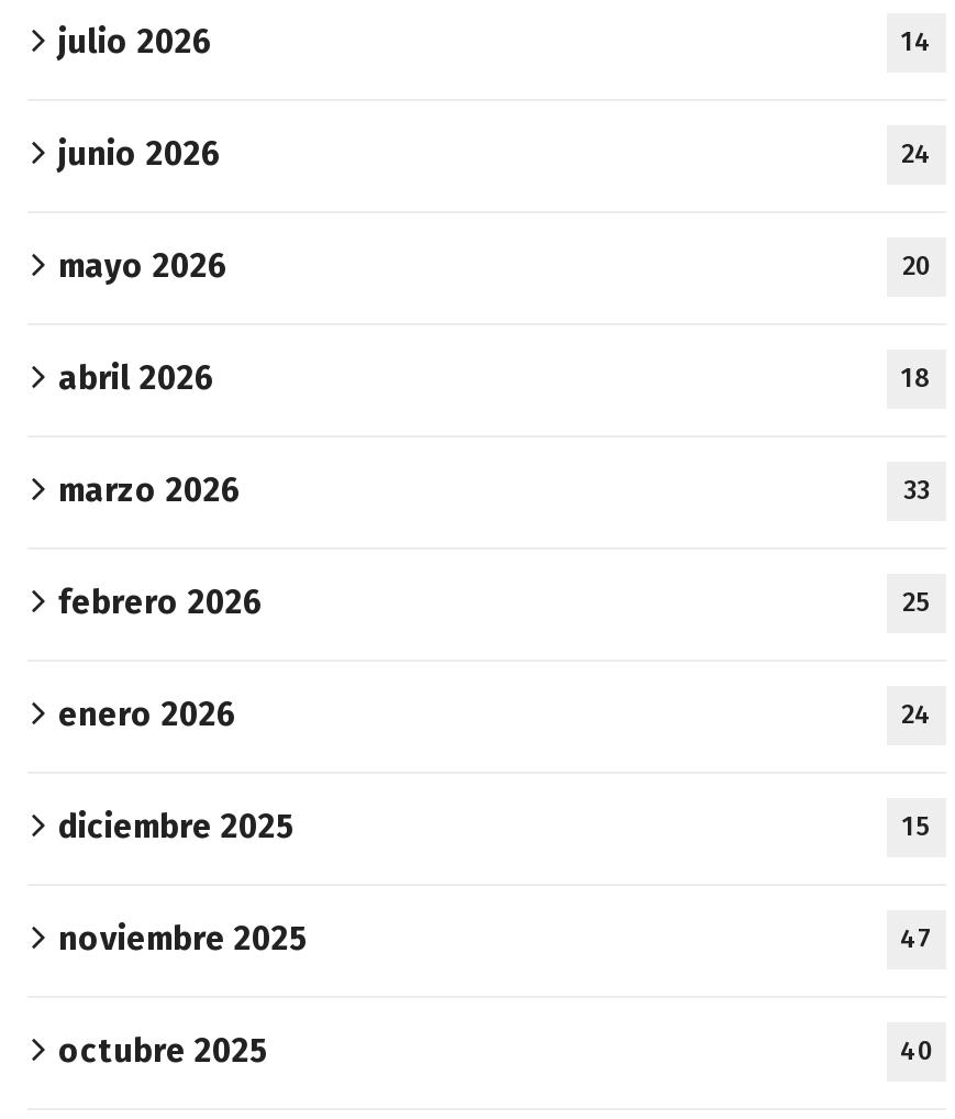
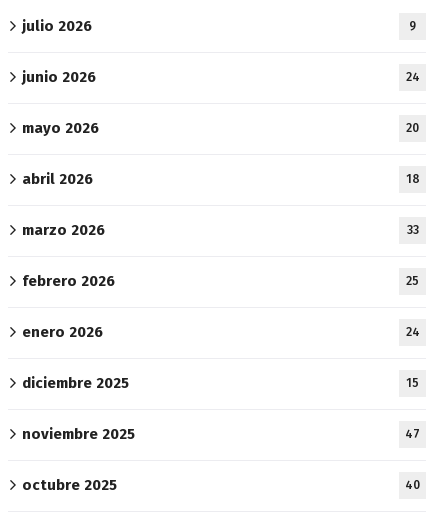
[901,26,932,56] 14 -> [409,19,416,33] 9

